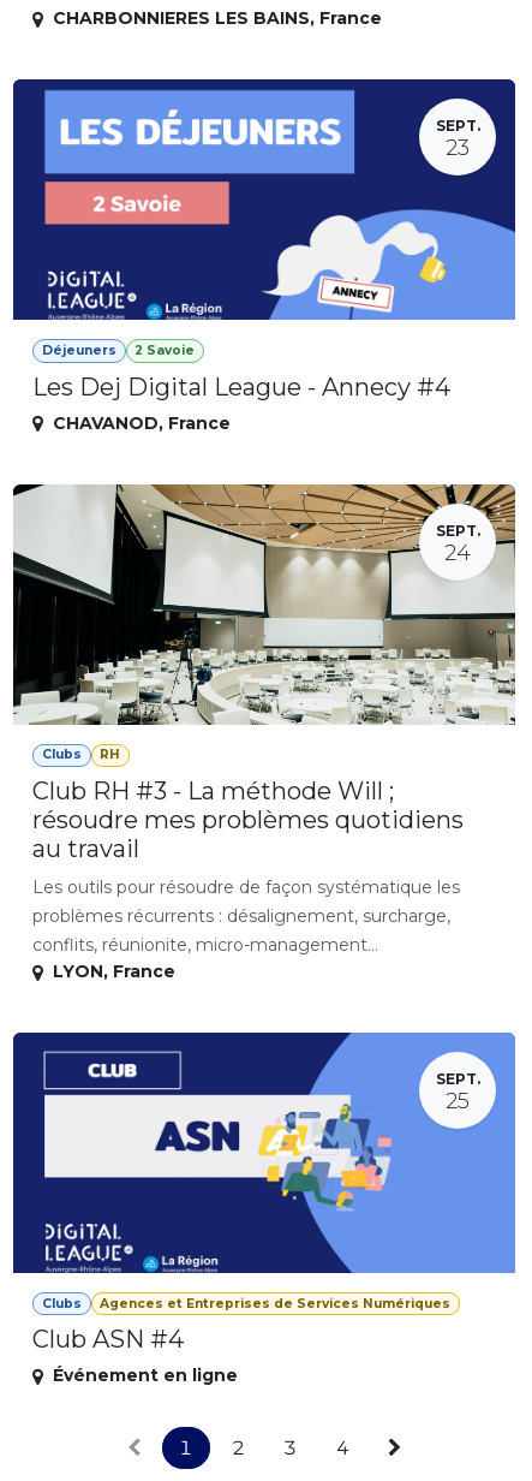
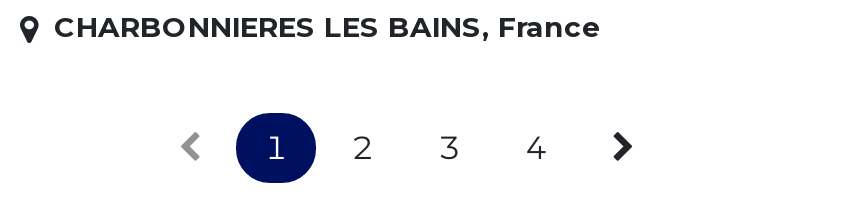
[12,78,516,321] [image] | SEPT. | 23 -> none
[32,343,450,434] Déjeuners | 2 Savoie | Les Dej Digital League - Annecy #4 | CHAVANOD, France -> none
[12,483,516,726] [image] | SEPT. | 24 -> none
[32,747,464,982] Clubs | RH | Club RH #3 - La méthode Will ; | résoudre mes problèmes quotidiens | au travail | Les outils pour résoudre de façon systématique les | problèmes récurrents : désalignement, surcharge, | conflits, réunionite, micro-management... | LYON, France -> none
[12,1031,516,1274] [image] | SEPT. | 25 -> none
[32,1296,451,1387] Clubs | Agences et Entreprises de Services Numériques | Club ASN #4 | Événement en ligne -> none

